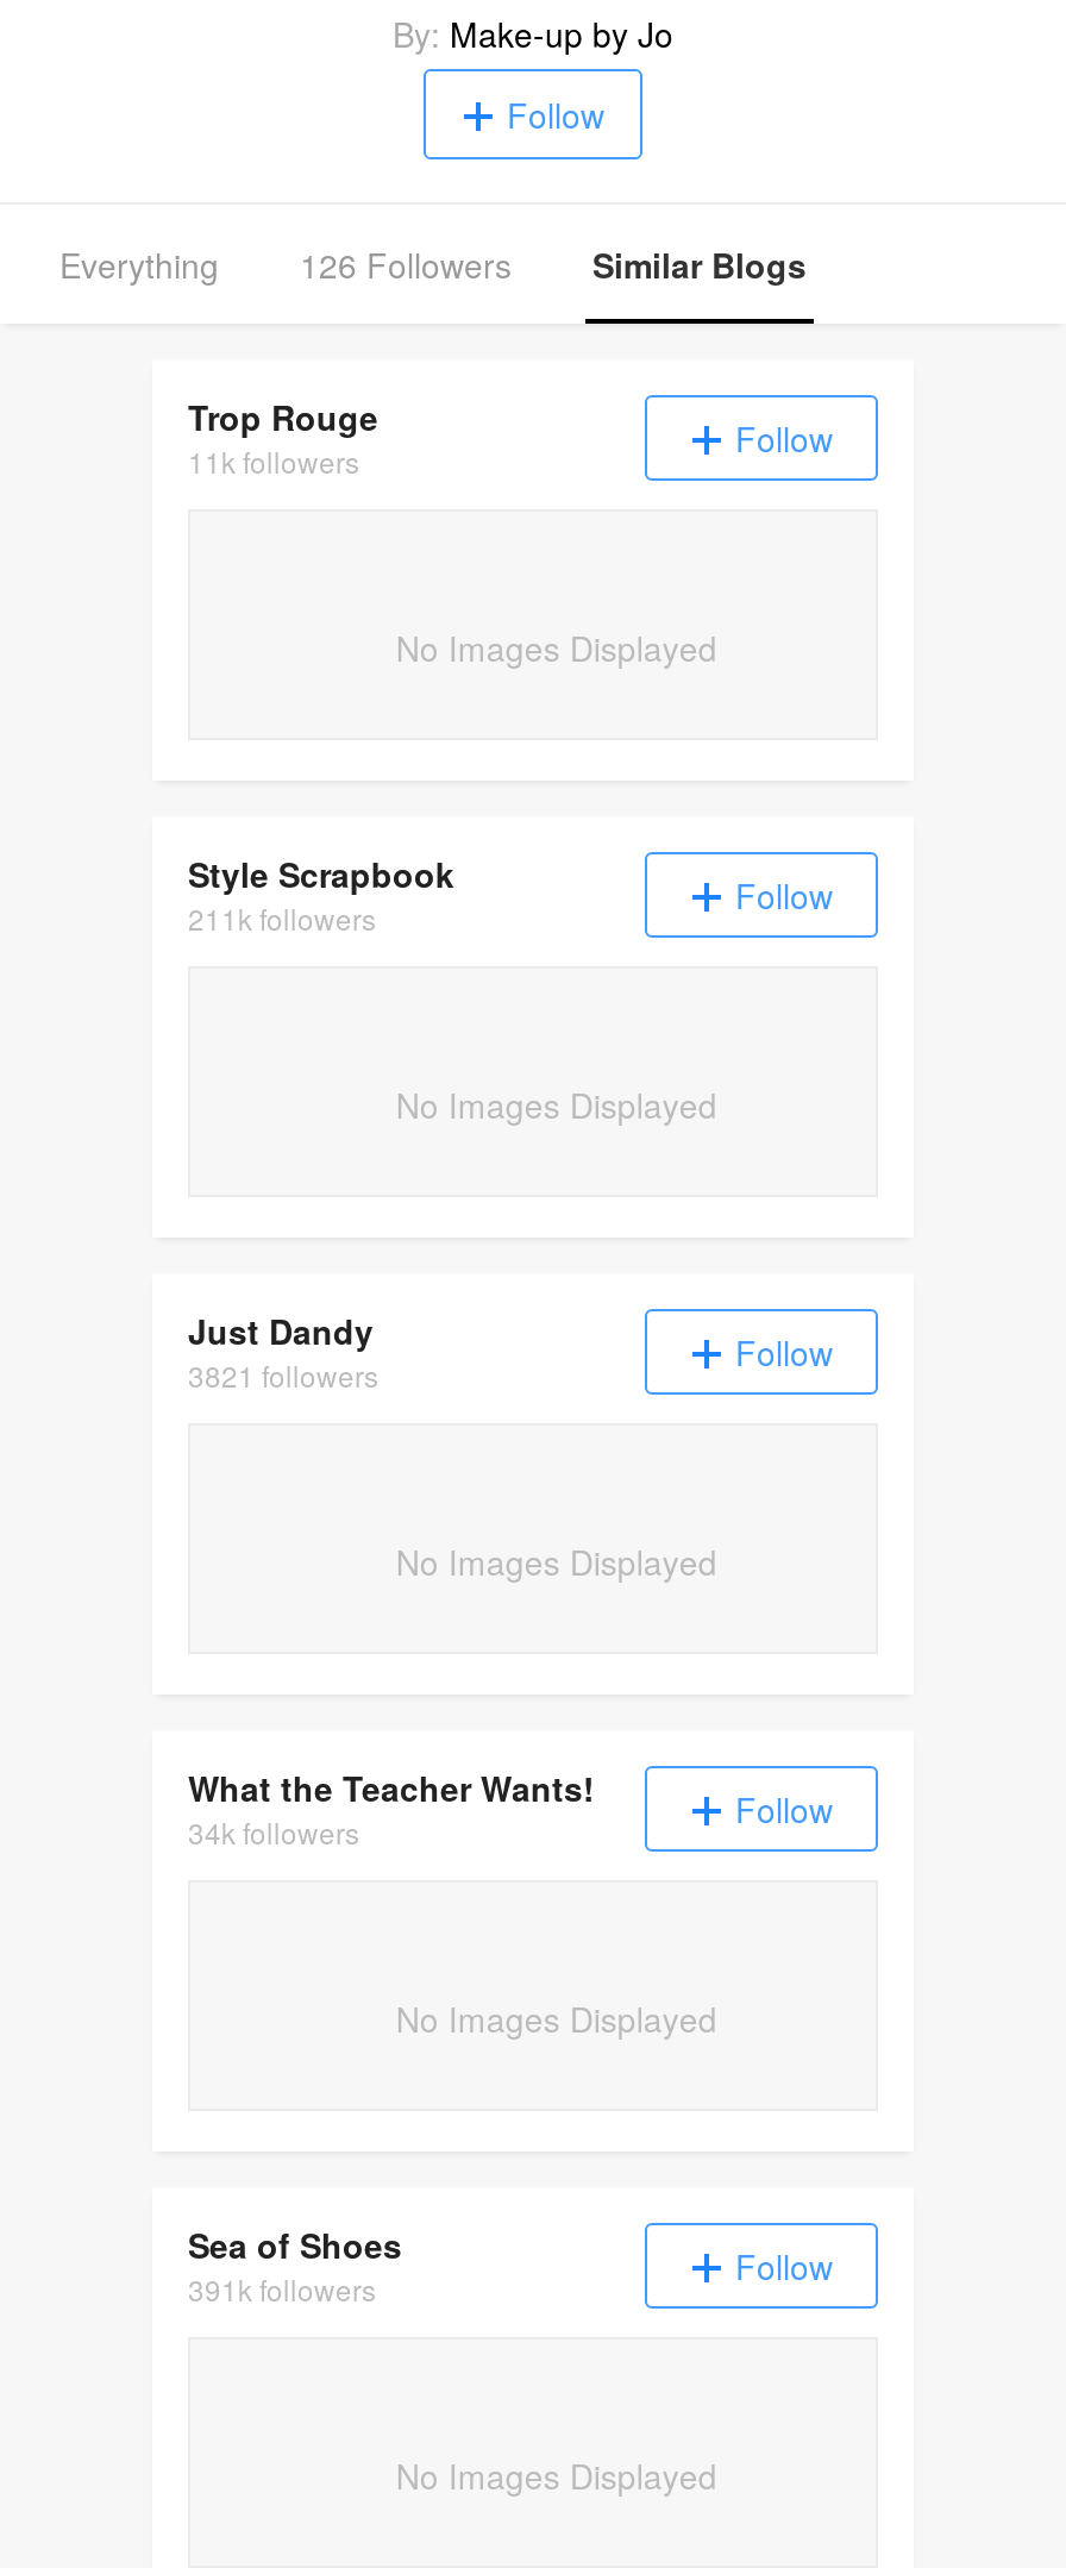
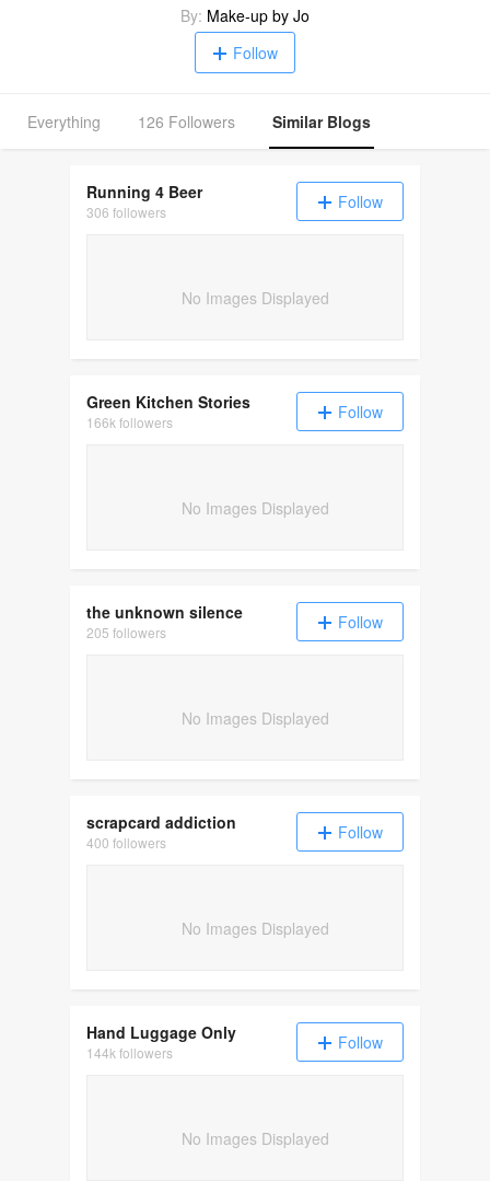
[188,393,378,481] Trop Rouge | 11k followers -> [86,181,202,221] Running 4 Beer | 306 followers
[188,850,454,938] Style Scrapbook | 211k followers -> [86,391,250,431] Green Kitchen Stories | 166k followers
[188,1307,378,1395] Just Dandy | 3821 followers -> [86,601,243,641] the unknown silence | 205 followers
[188,1764,595,1852] What the Teacher Wants! | 34k followers -> [86,811,236,852] scrapcard addiction | 400 followers
[188,2221,402,2309] Sea of Shoes | 391k followers -> [86,1021,236,1062] Hand Luggage Only | 144k followers

